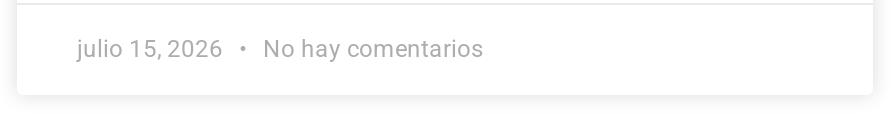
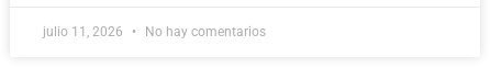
[77,35,483,63] julio 15, 2026 No hay comentarios -> [43,24,266,40] julio 11, 2026 No hay comentarios

